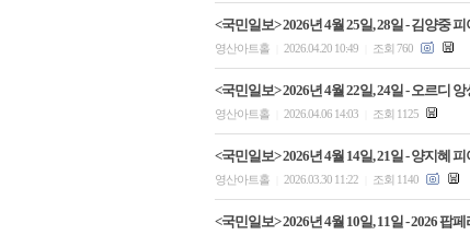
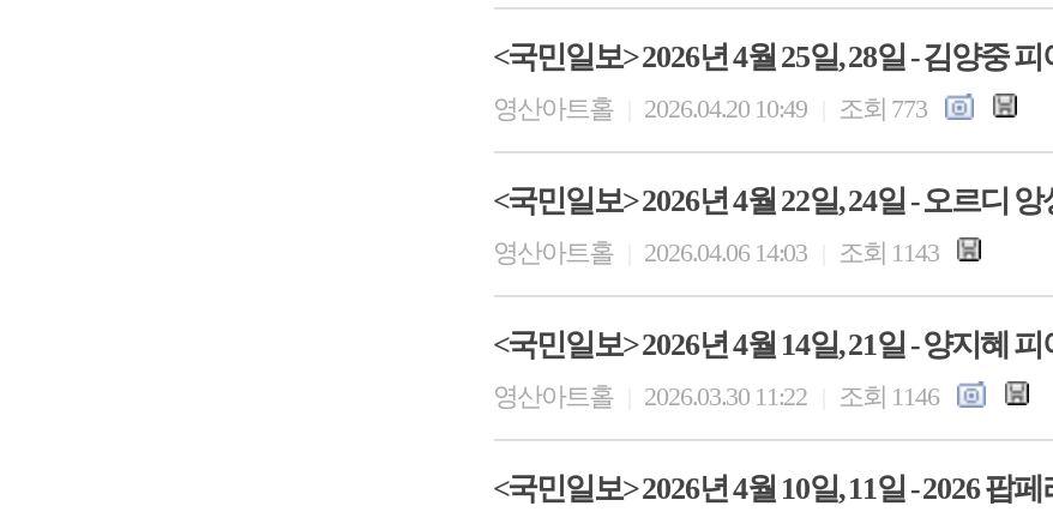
[214,42,415,55] 영산아트홀 2026.04.20 10:49 조회 760 -> [493,94,932,122] 영산아트홀 2026.04.20 10:49 조회 773
[214,107,420,120] 영산아트홀 2026.04.06 14:03 조회 1125 -> [493,237,944,266] 영산아트홀 2026.04.06 14:03 조회 1143
[214,173,420,186] 영산아트홀 2026.03.30 11:22 조회 1140 -> [493,381,944,410] 영산아트홀 2026.03.30 11:22 조회 1146

